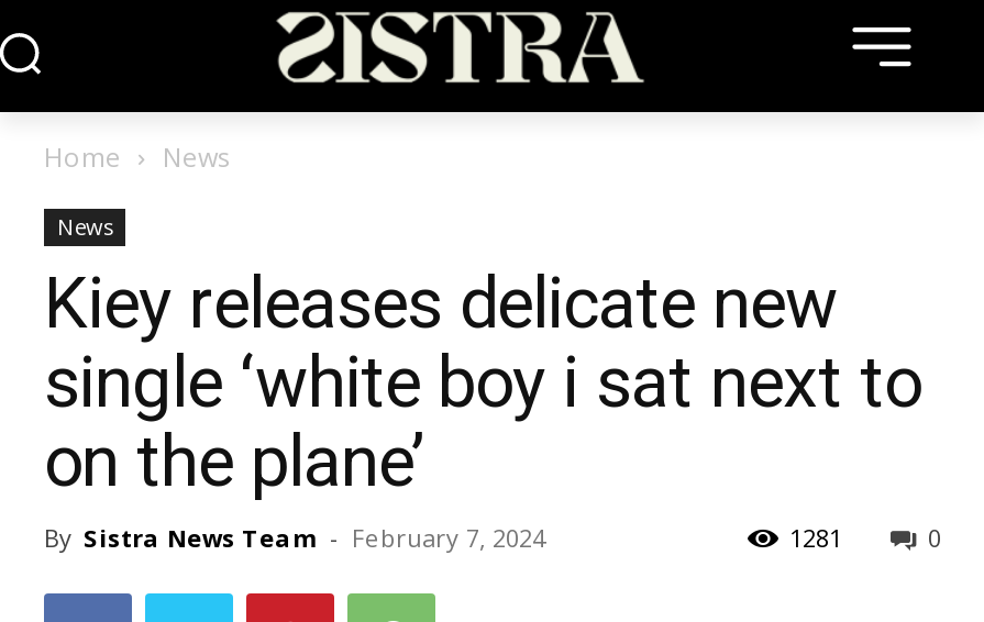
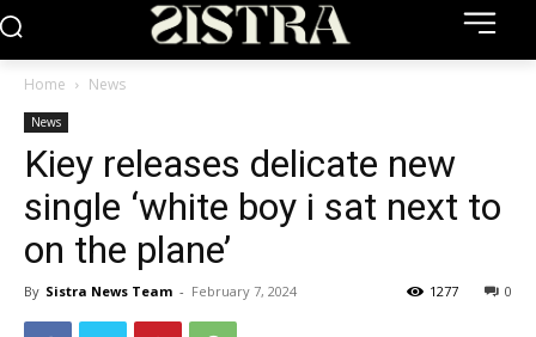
[789,521,842,554] 1281 -> [430,282,458,300] 1277

